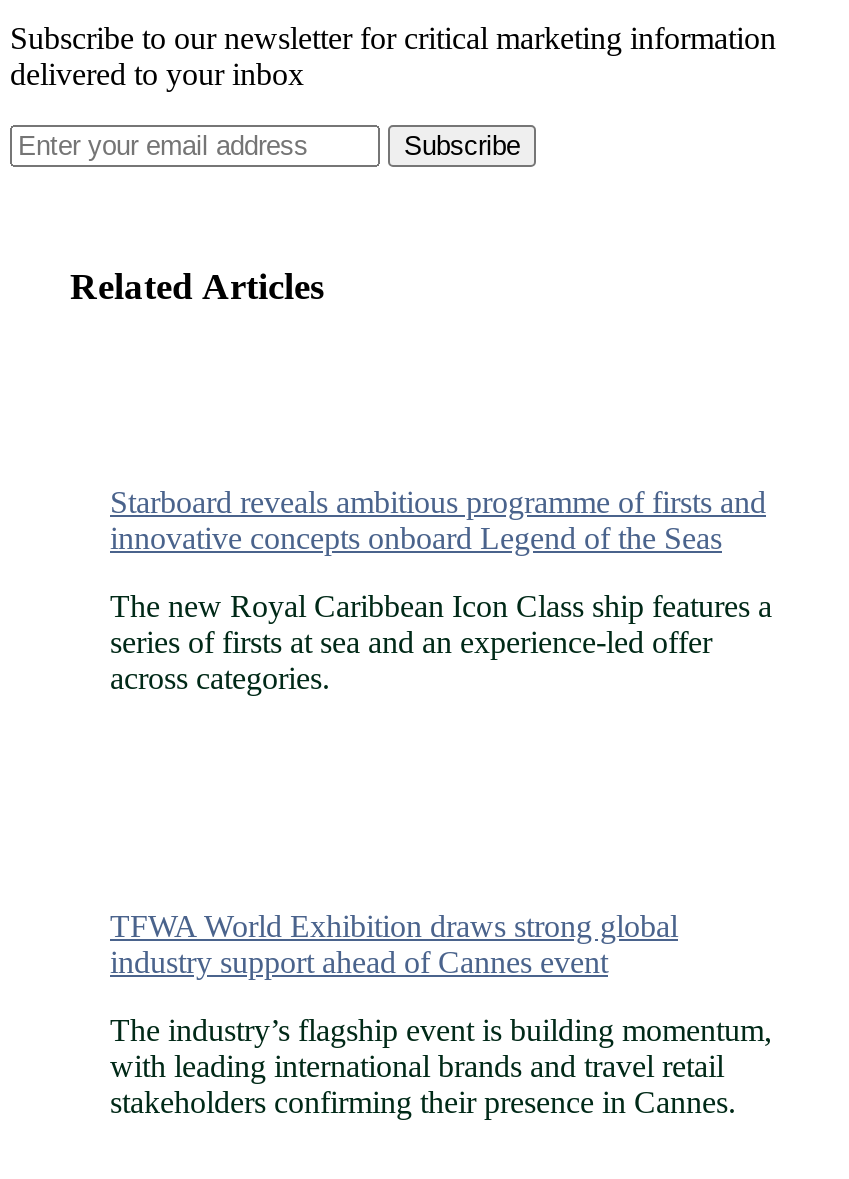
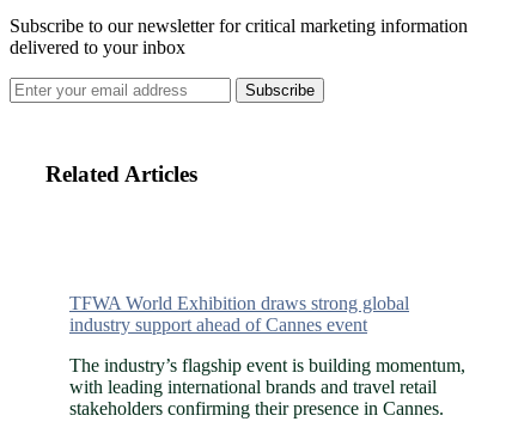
[110,486,772,696] Starboard reveals ambitious programme of firsts and | innovative concepts onboard Legend of the Seas | The new Royal Caribbean Icon Class ship features a | series of firsts at sea and an experience-led offer | across categories. -> none

